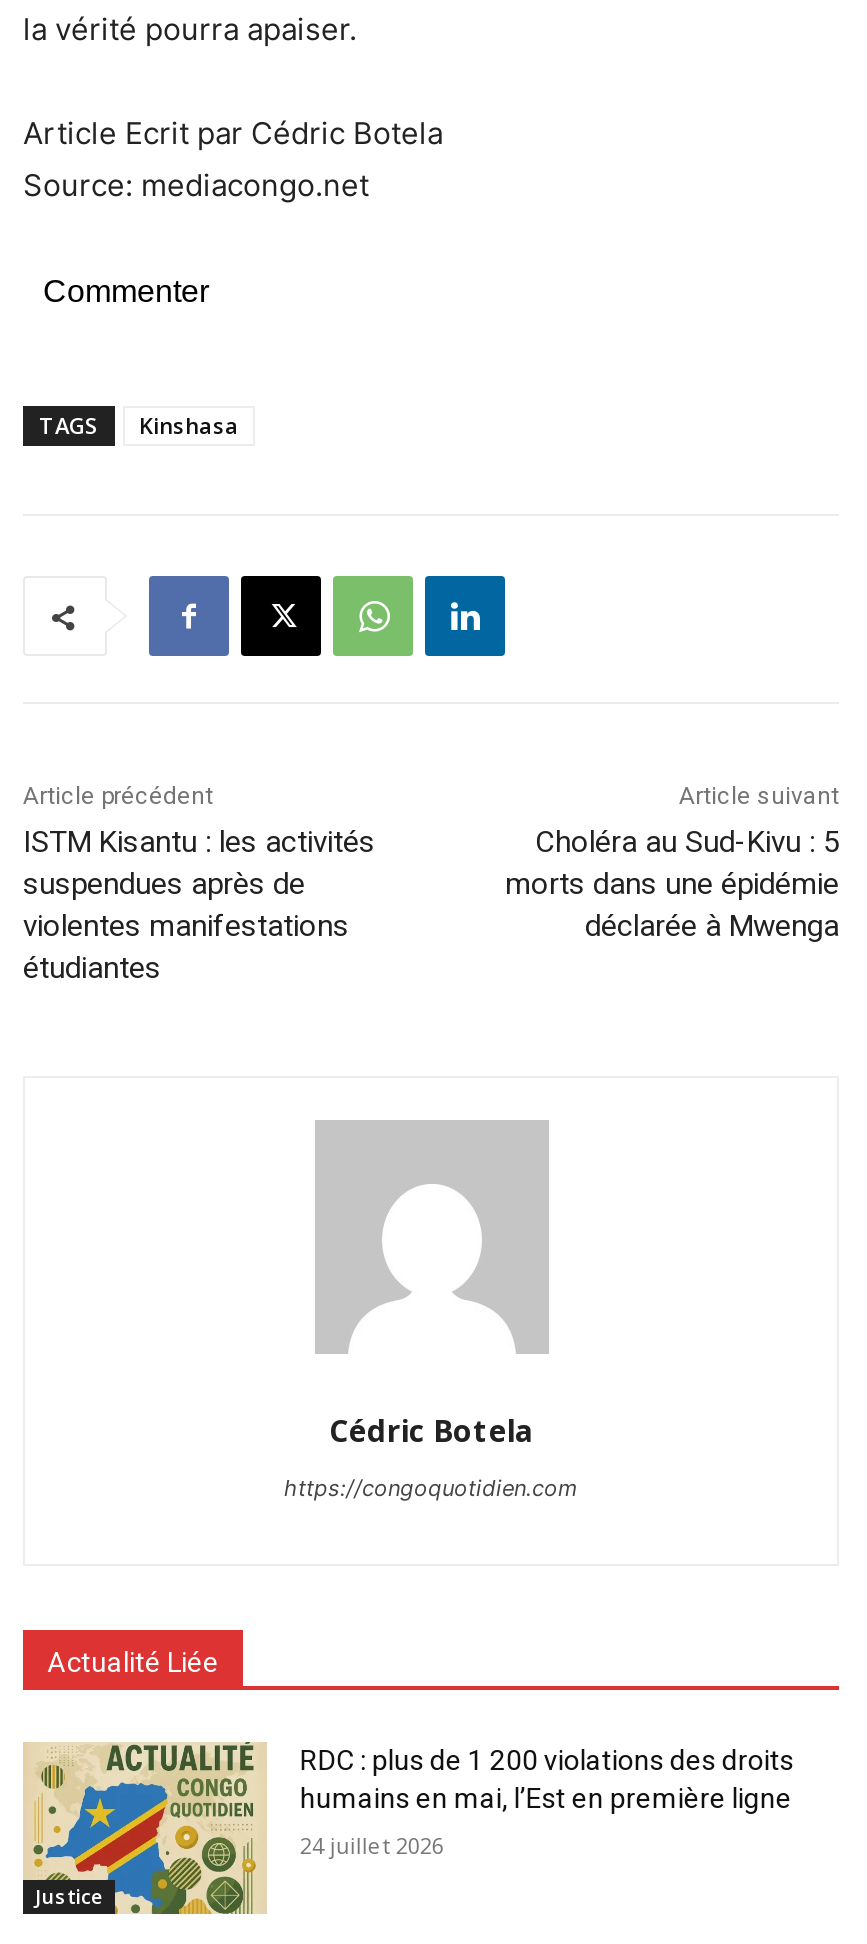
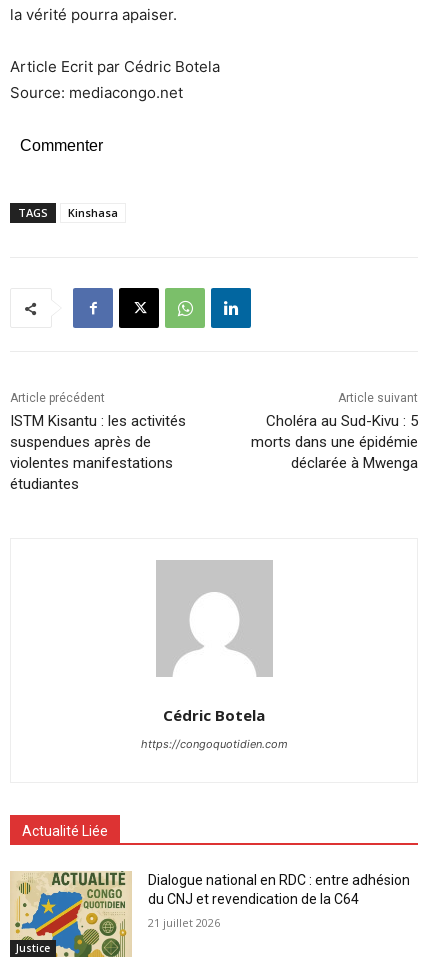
[300,1744,794,1814] RDC : plus de 1 200 violations des droits | humains en mai, l’Est en première ligne -> [148,872,410,907] Dialogue national en RDC : entre adhésion | du CNJ et revendication de la C64
[300,1830,444,1860] 24 juillet 2026 -> [148,915,220,930] 21 juillet 2026

